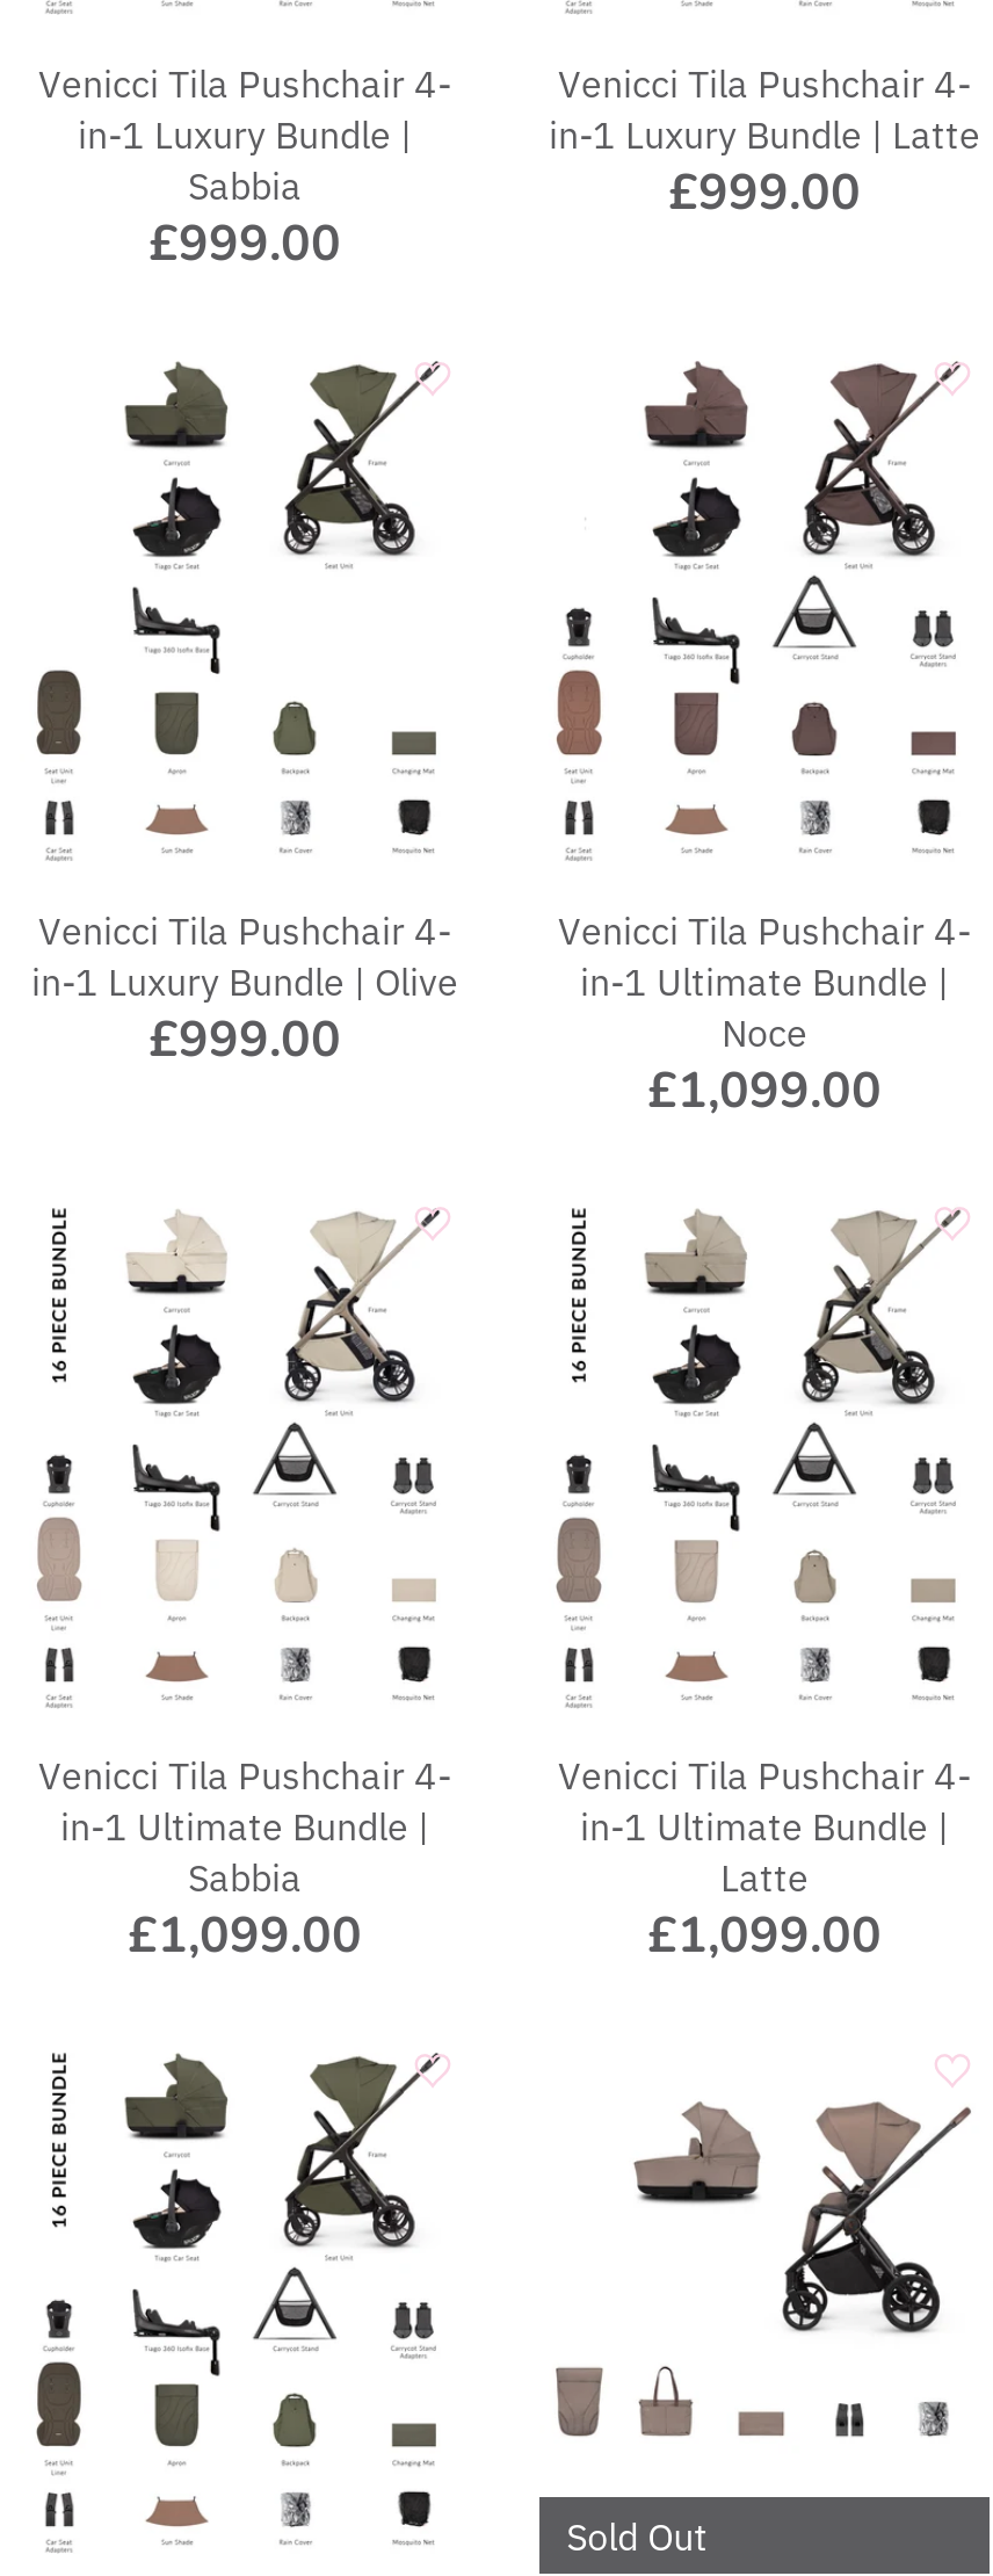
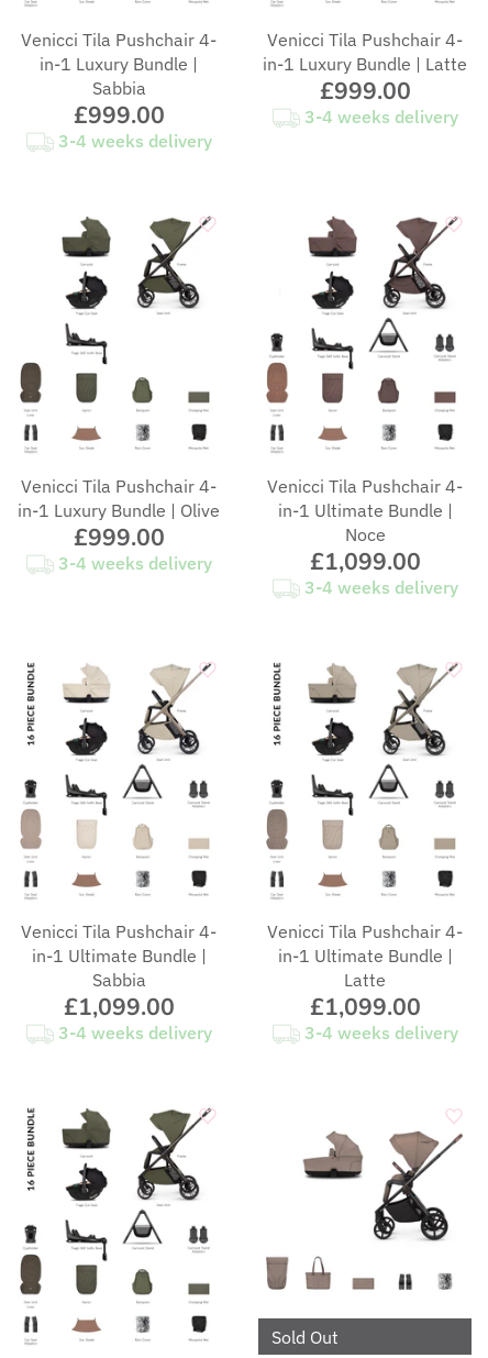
none -> [53,130,212,152] 3-4 weeks delivery
none -> [300,106,458,128] 3-4 weeks delivery
none -> [53,552,212,574] 3-4 weeks delivery
none -> [300,576,458,598] 3-4 weeks delivery
none -> [53,1022,212,1044] 3-4 weeks delivery
none -> [300,1022,458,1044] 3-4 weeks delivery

